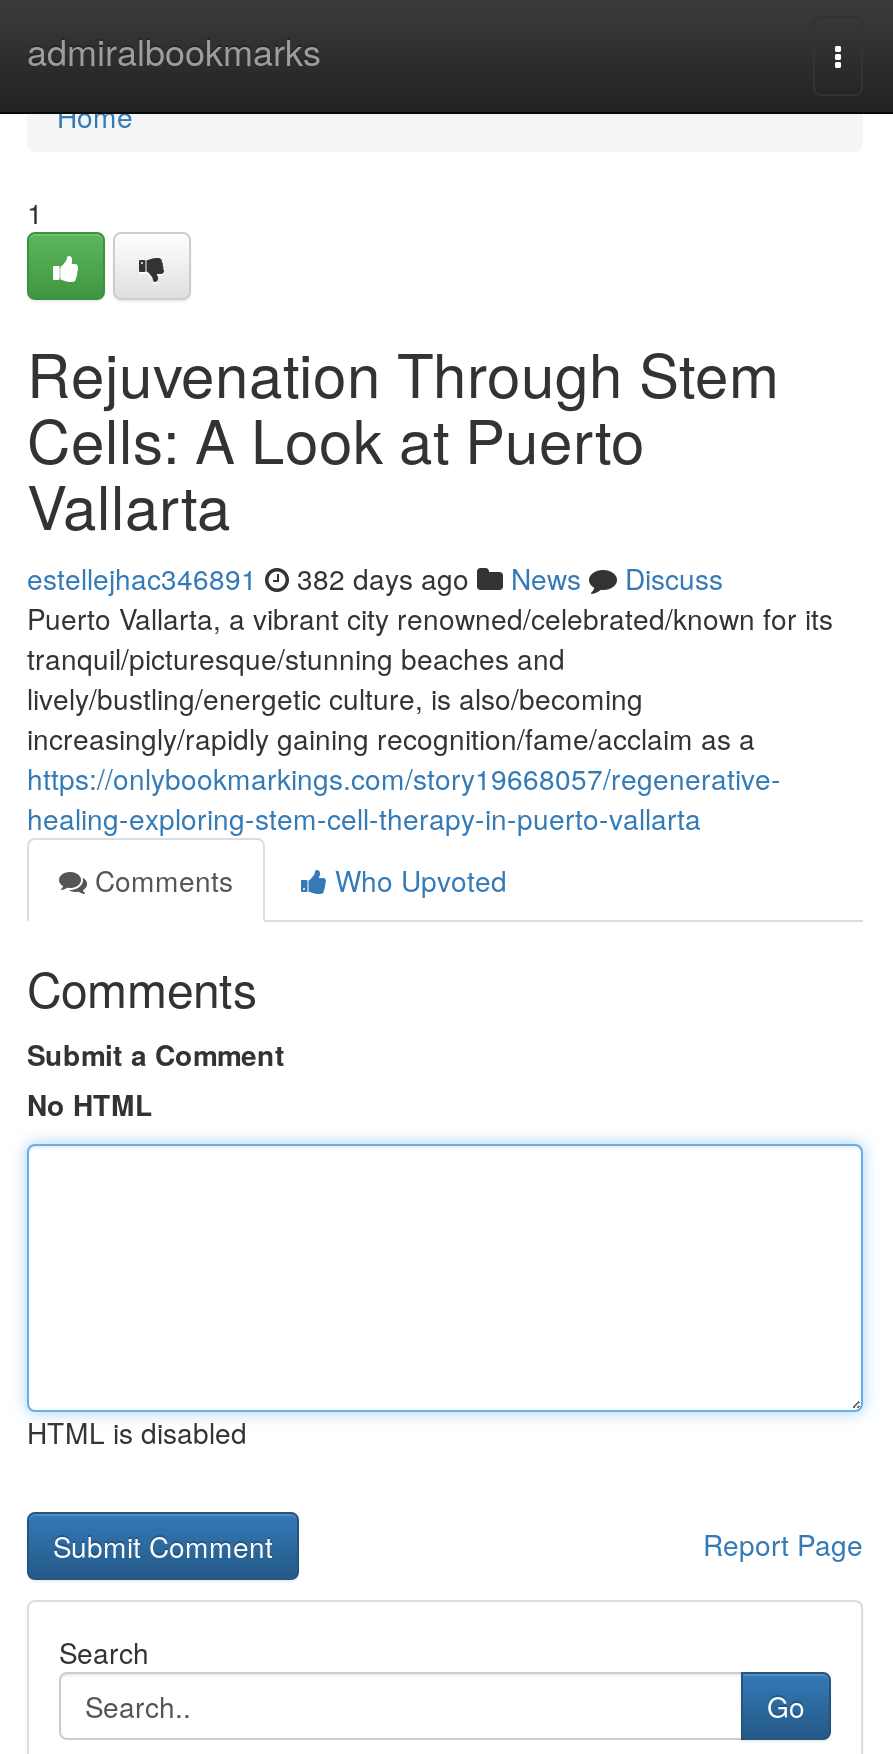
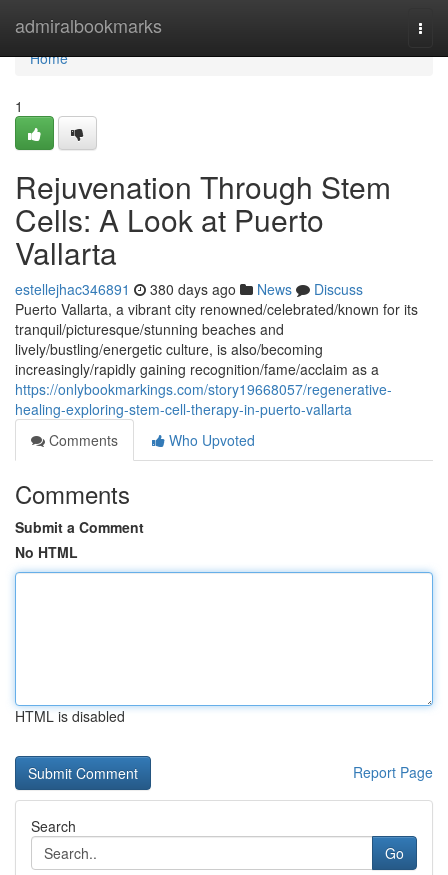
[27,558,723,598] estellejhac346891 382 days ago News Discuss -> [15,279,363,299] estellejhac346891 380 days ago News Discuss

